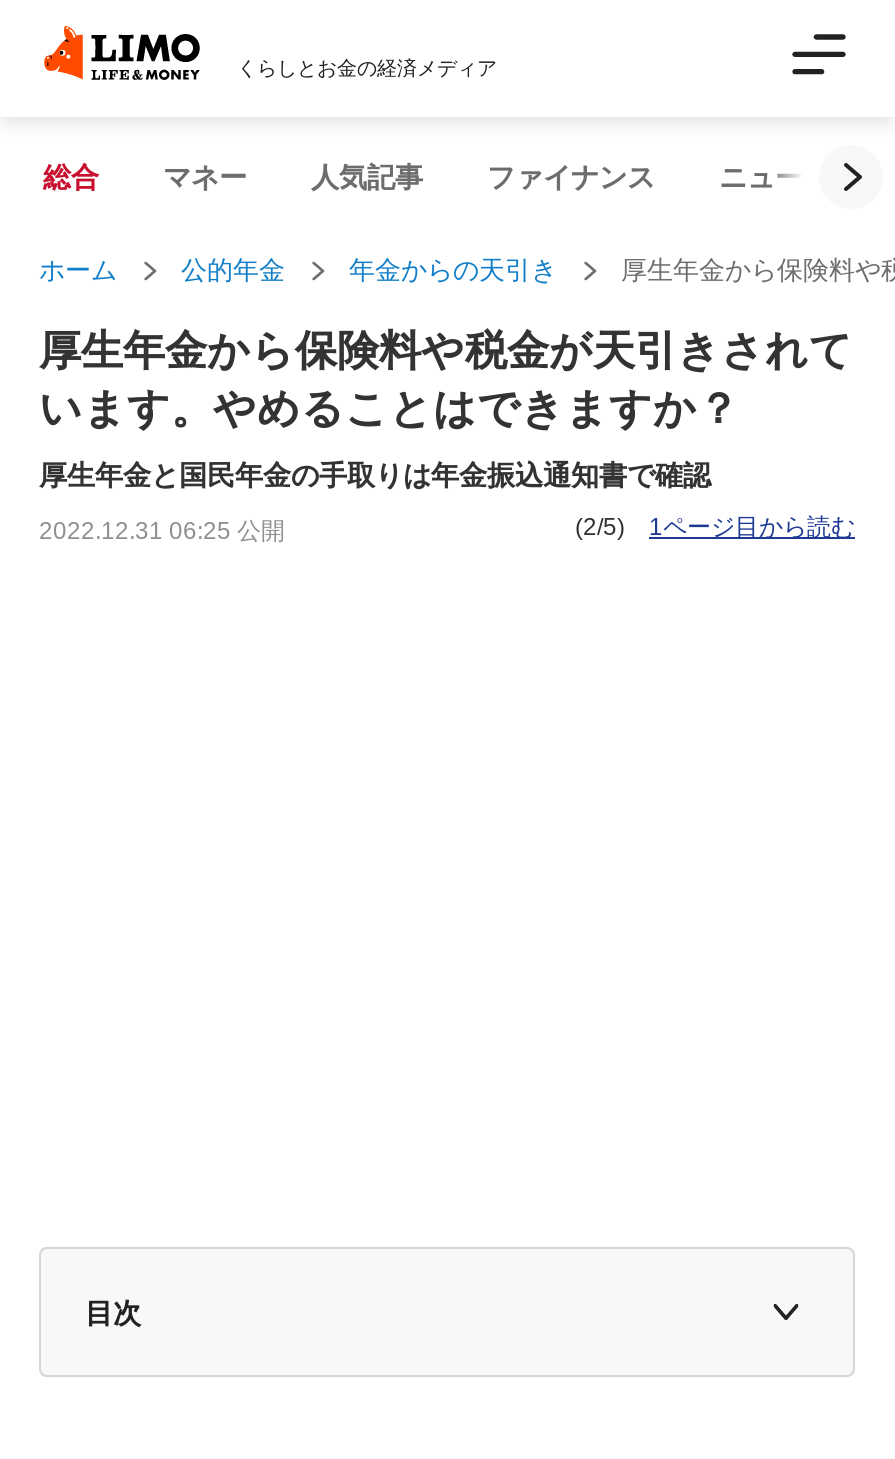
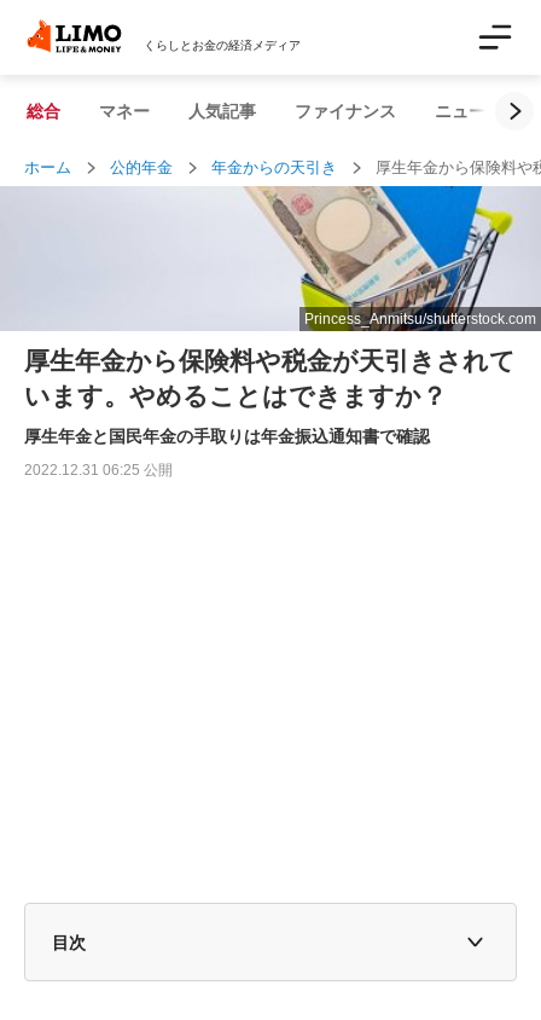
none -> [4,185,537,331] [image] | Princess_Anmitsu/shutterstock.com
[575,513,855,541] (2/5) | 1ページ目から読む -> none

